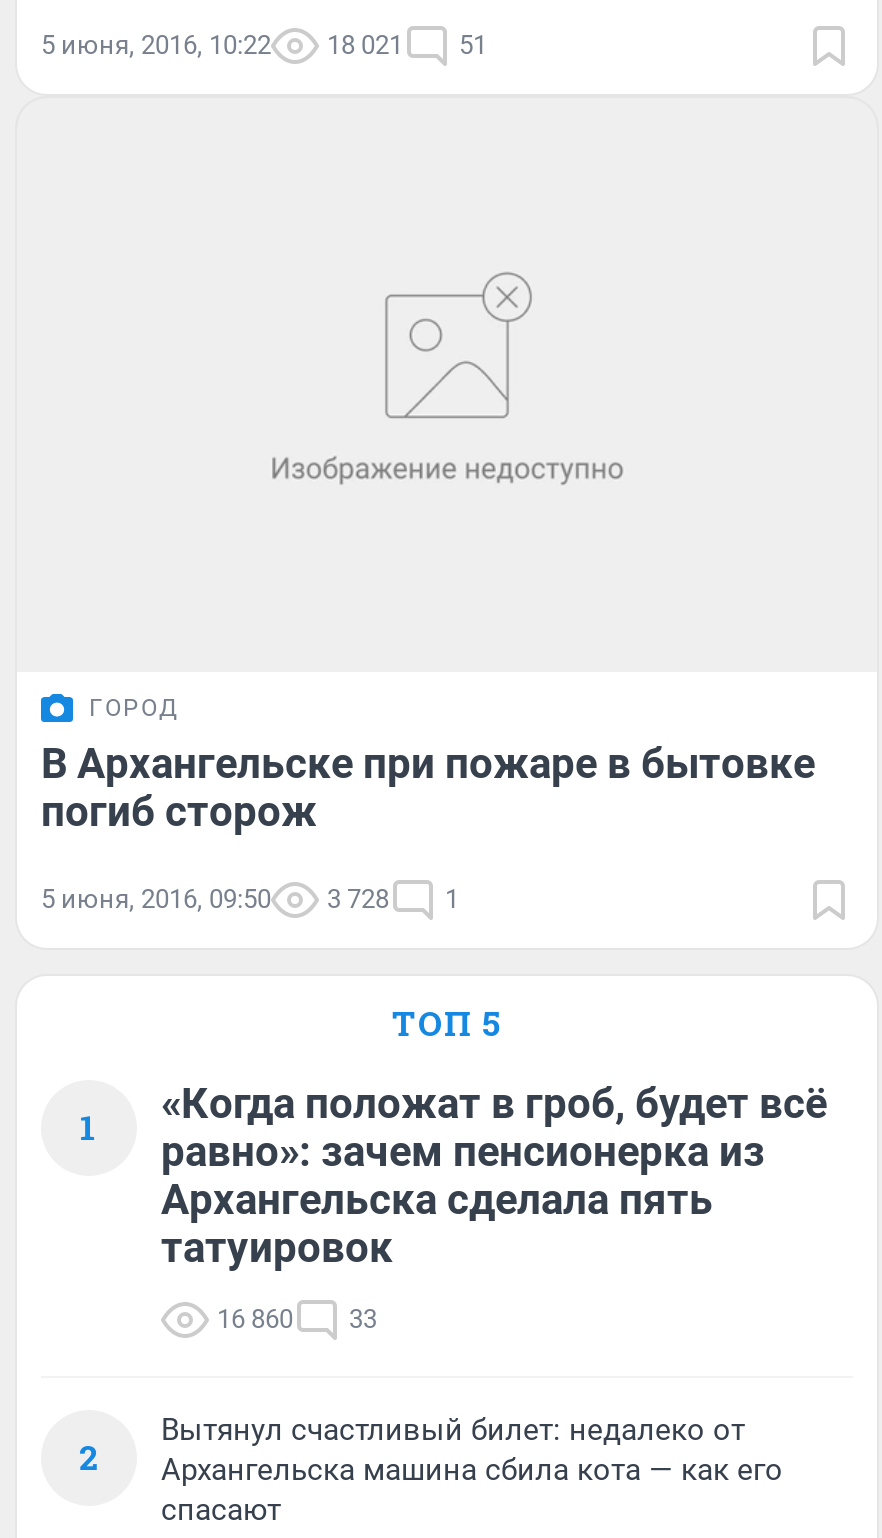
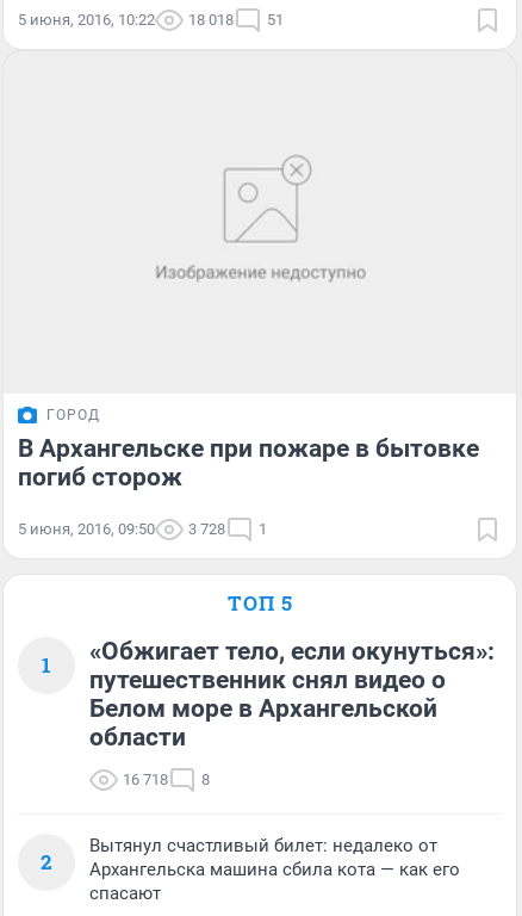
[41,31,487,61] 5 июня, 2016, 10:22 18 021 51 -> [18,11,284,29] 5 июня, 2016, 10:22 18 018 51
[161,1080,827,1272] «Когда положат в гроб, будет всё | равно»: зачем пенсионерка из | Архангельска сделала пять | татуировок -> [89,637,495,751] «Обжигает тело, если окунуться»: | путешественник снял видео о | Белом море в Архангельской | области
[217,1304,377,1334] 16 860 | 33 -> [123,770,210,788] 16 718 | 8

